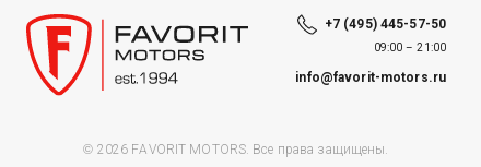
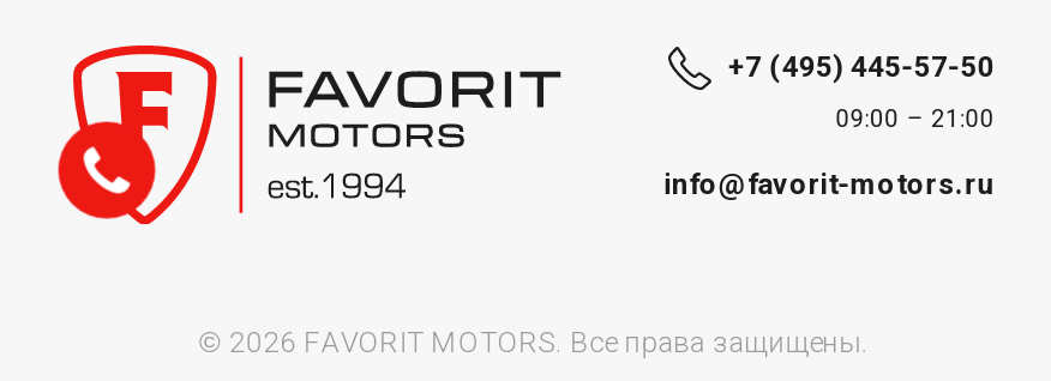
[20,49,63,93] [image] -> [56,120,157,220] [image]

